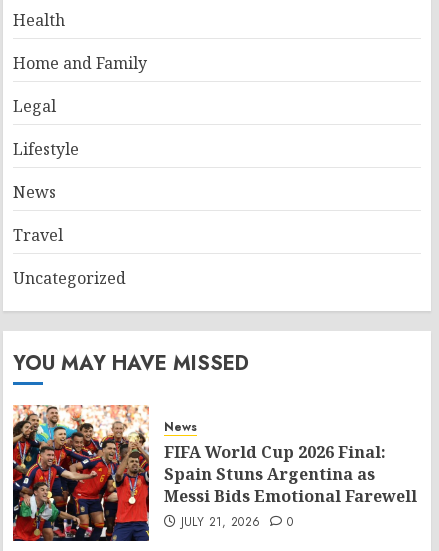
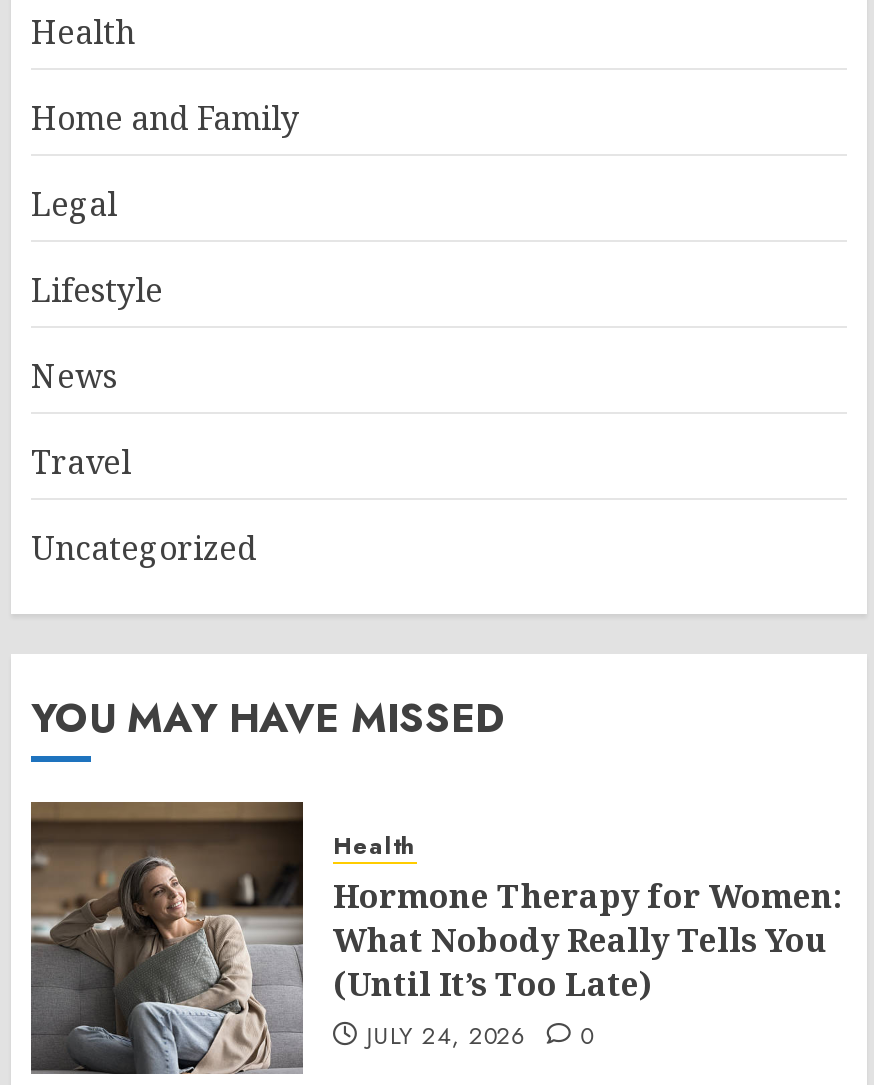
[12,404,417,542] [image] | News | FIFA World Cup 2026 Final: | Spain Stuns Argentina as | Messi Bids Emotional Farewell | JULY 21, 2026 -> [29,800,843,1076] [image] | Health | Hormone Therapy for Women: | What Nobody Really Tells You | (Until It’s Too Late) | JULY 24, 2026

